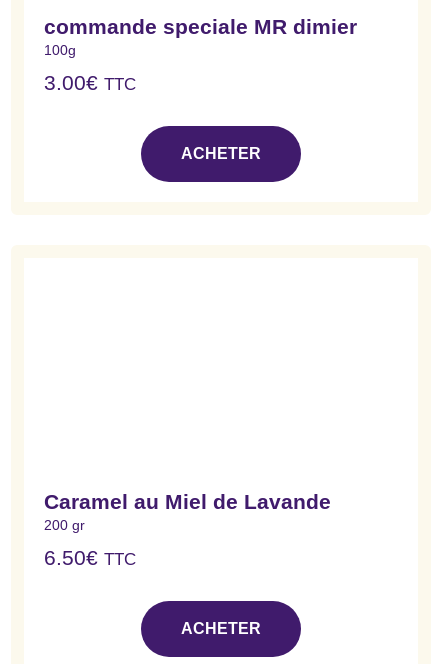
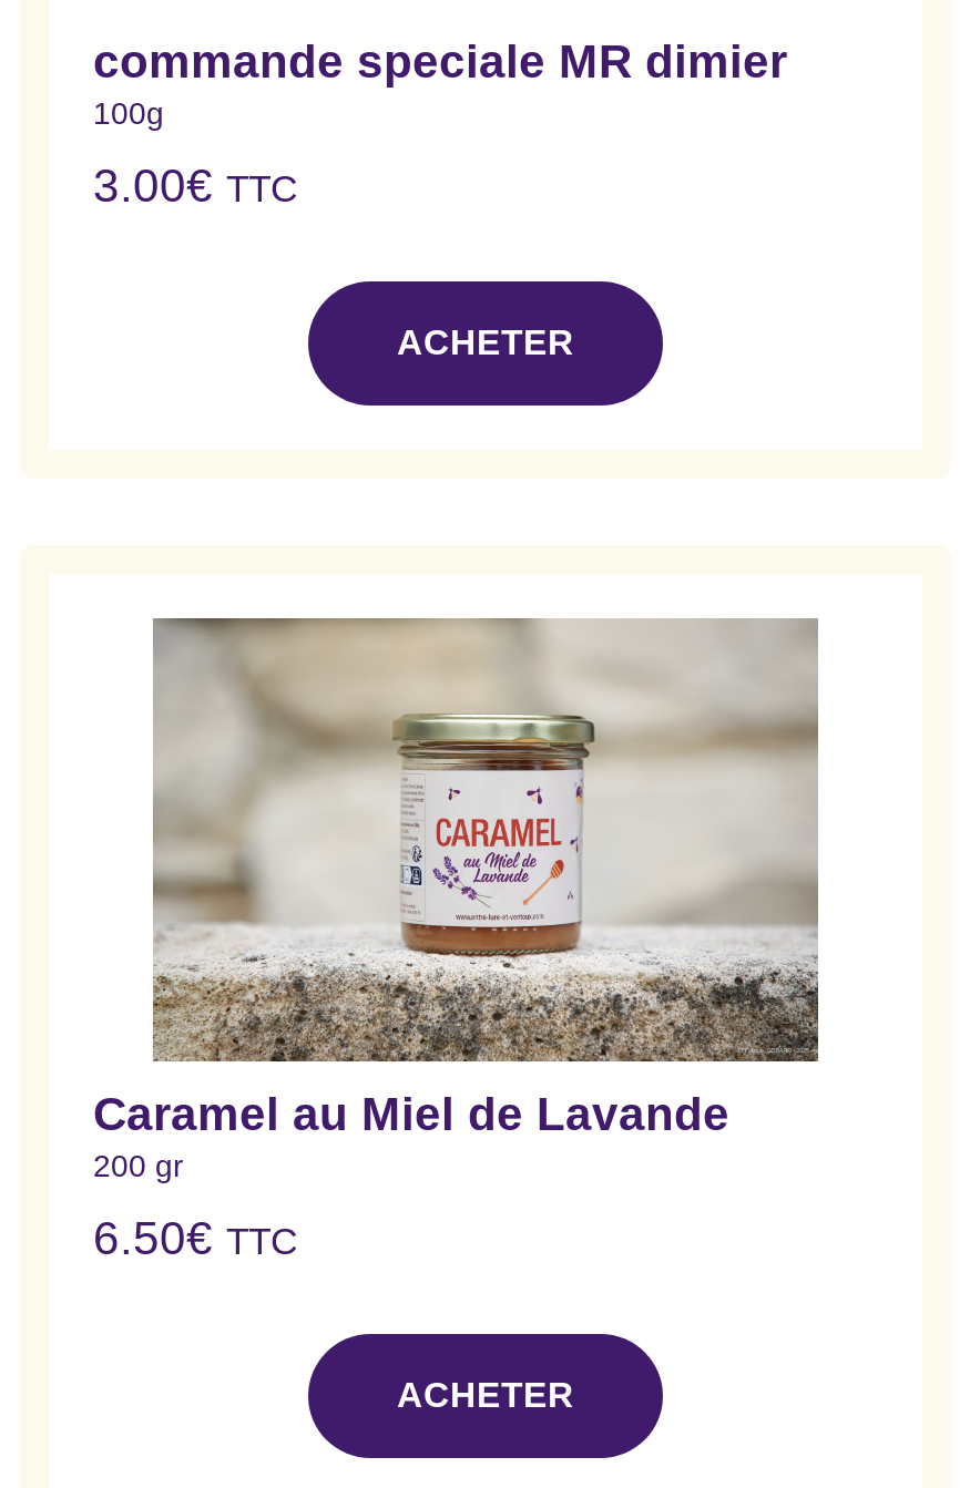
none -> [151,616,820,1064] [image]

